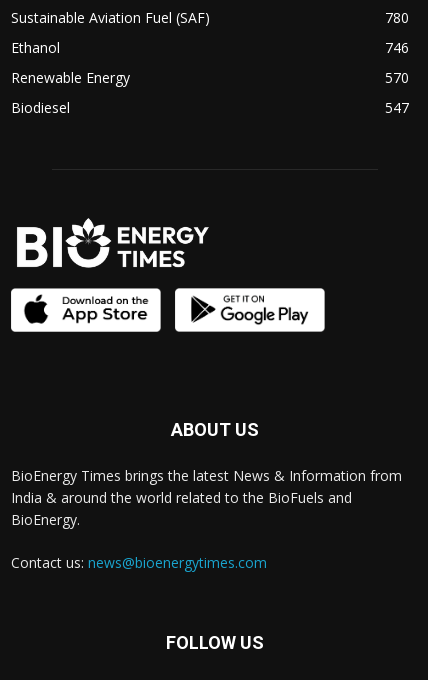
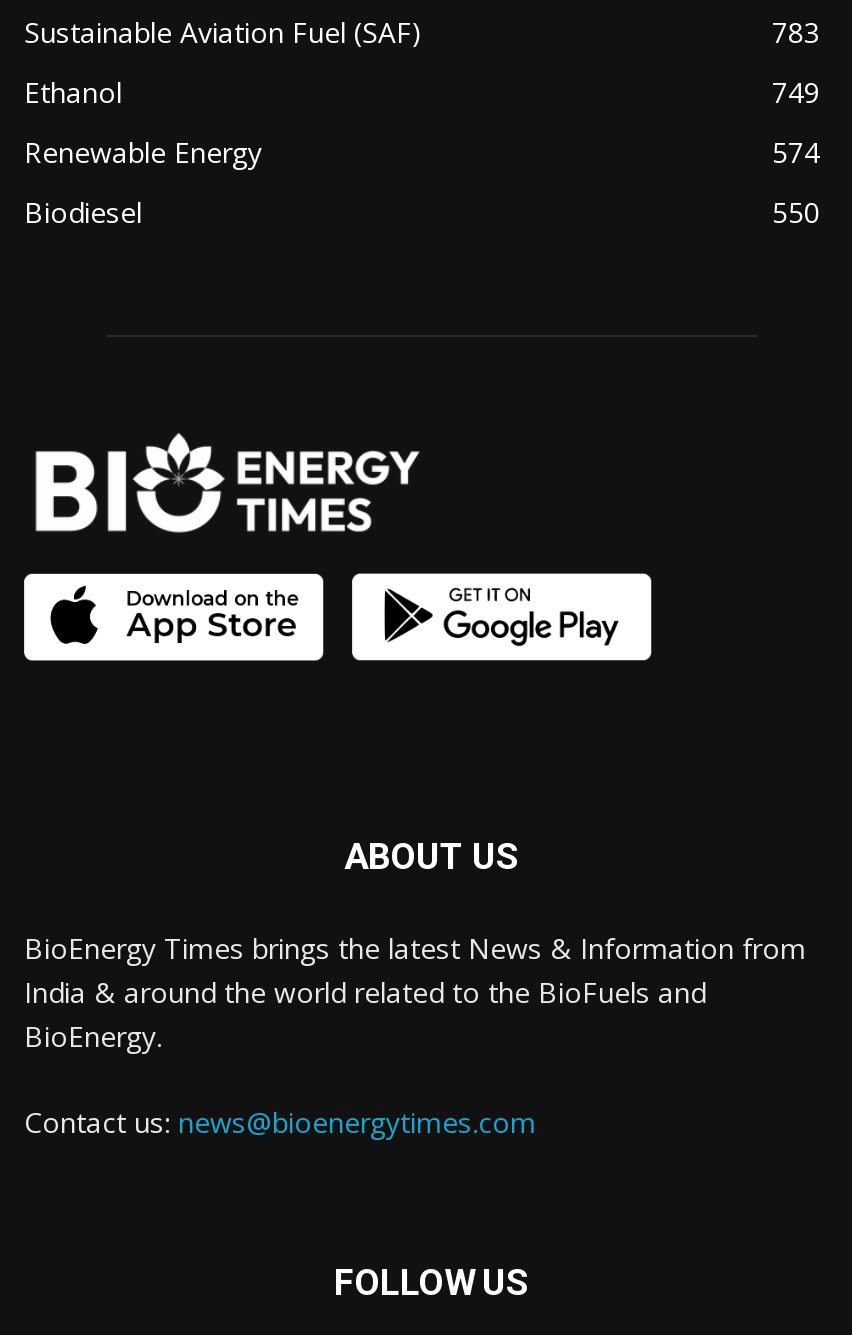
[385,8,409,27] 780 -> [772,14,820,52] 783
[385,38,409,57] 746 -> [772,74,820,112] 749
[385,68,409,87] 570 -> [772,134,820,172] 574
[385,98,409,117] 547 -> [772,194,820,232] 550

